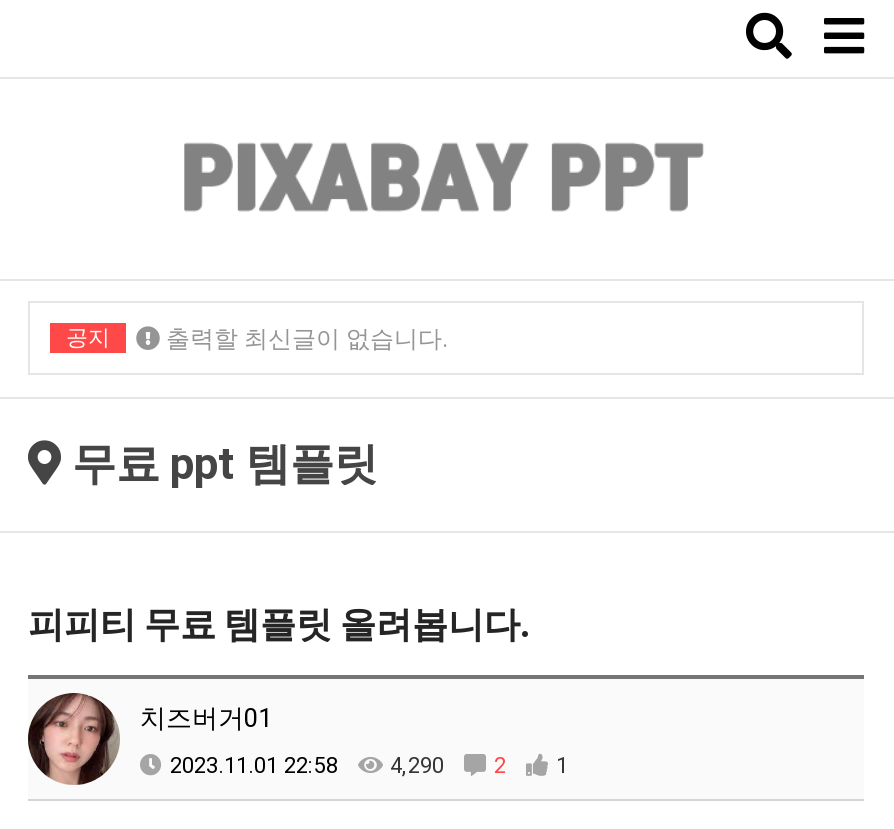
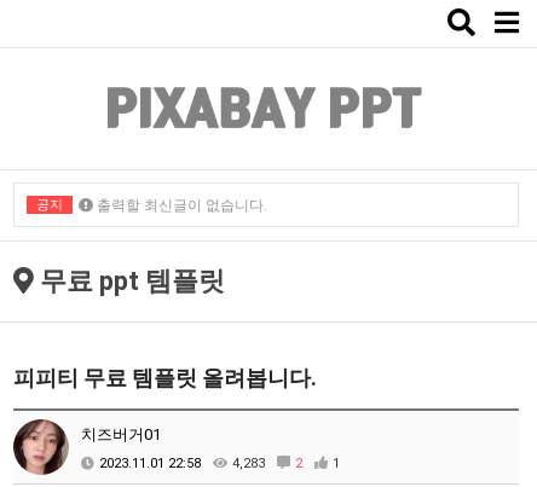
[170,753,568,779] 2023.11.01 22:58 4,290 2 1 -> [99,456,340,471] 2023.11.01 22:58 4,283 2 1

